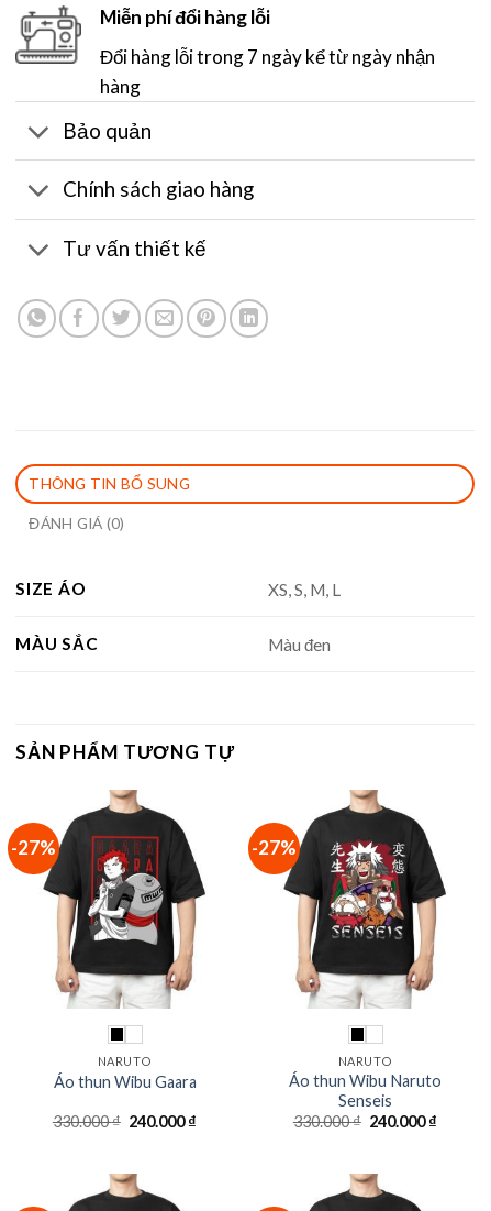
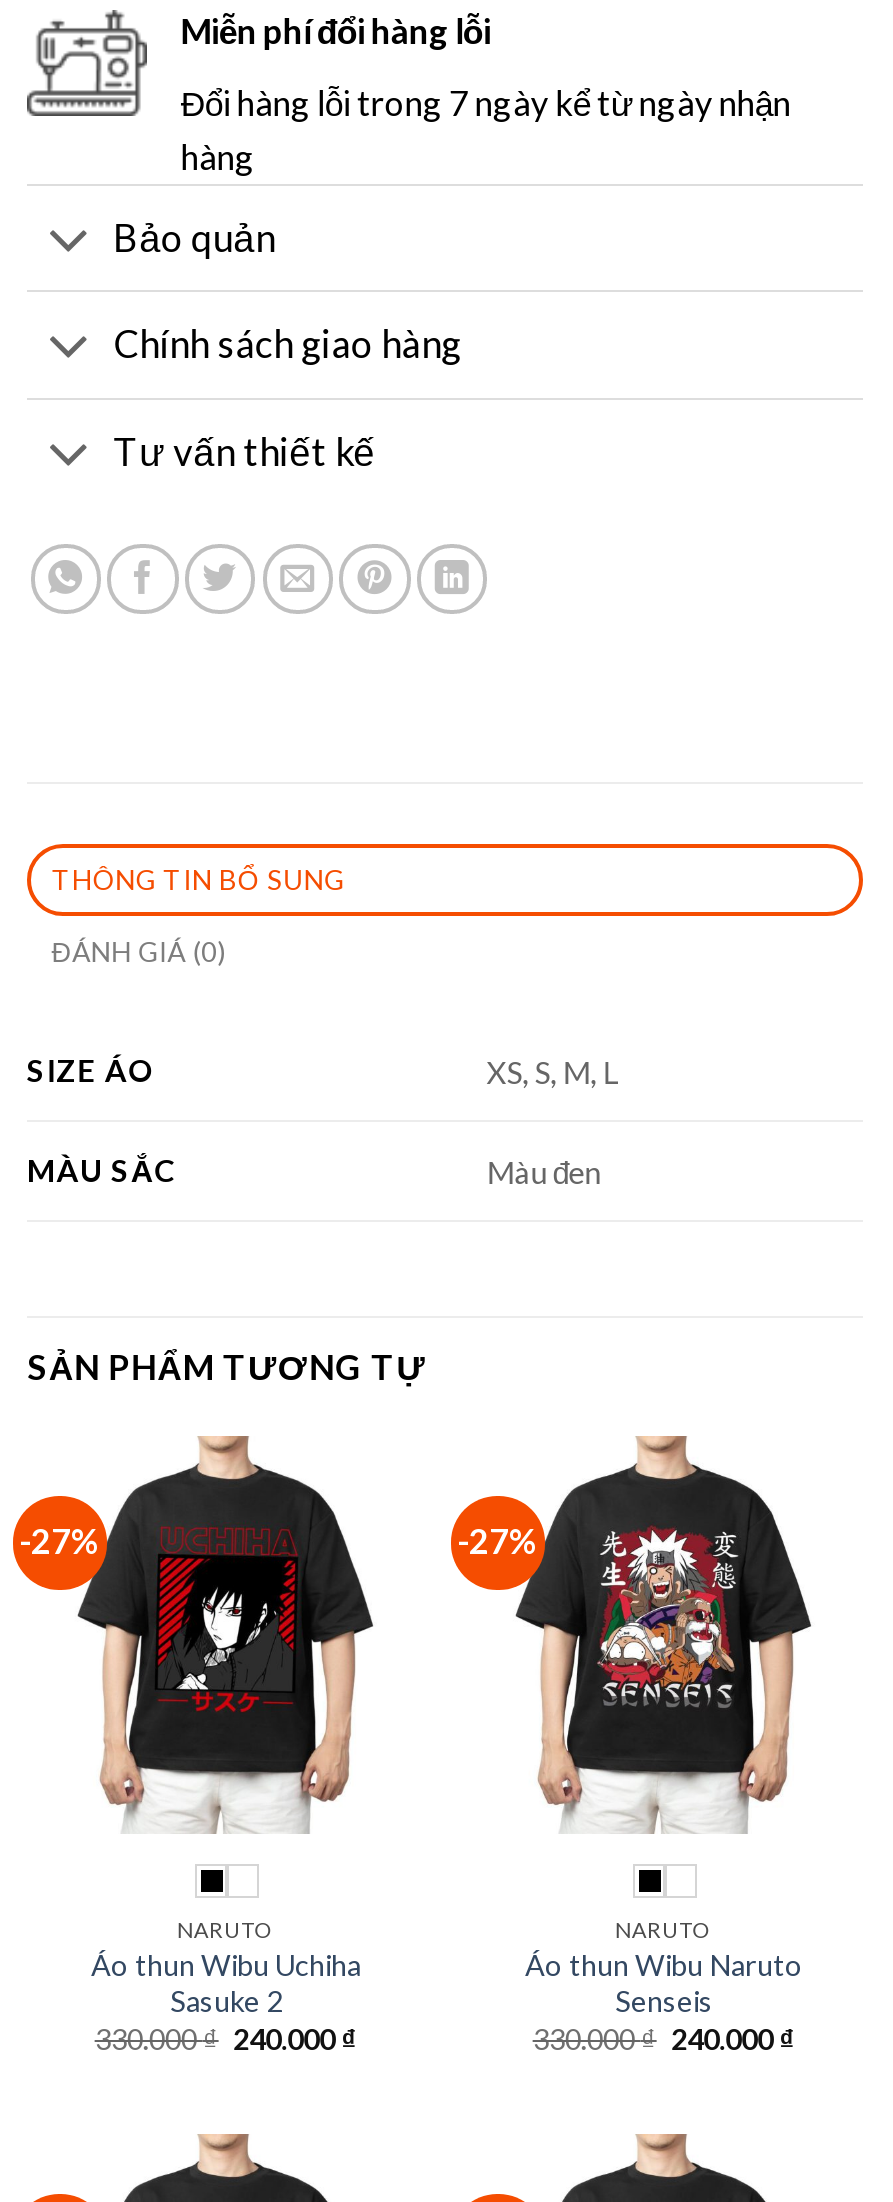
[87,835,164,946] [image] -> [157,1520,297,1716] [image]
[53,1073,196,1091] Áo thun Wibu Gaara -> [91,1947,361,2017] Áo thun Wibu Uchiha | Sasuke 2

